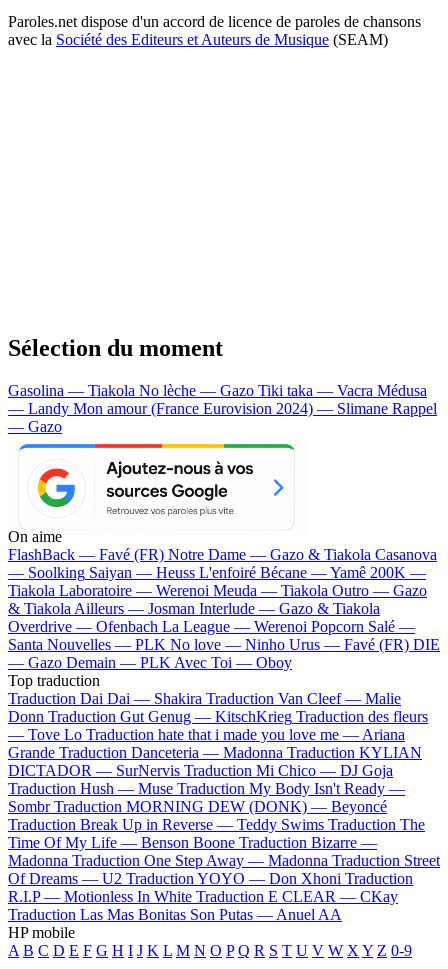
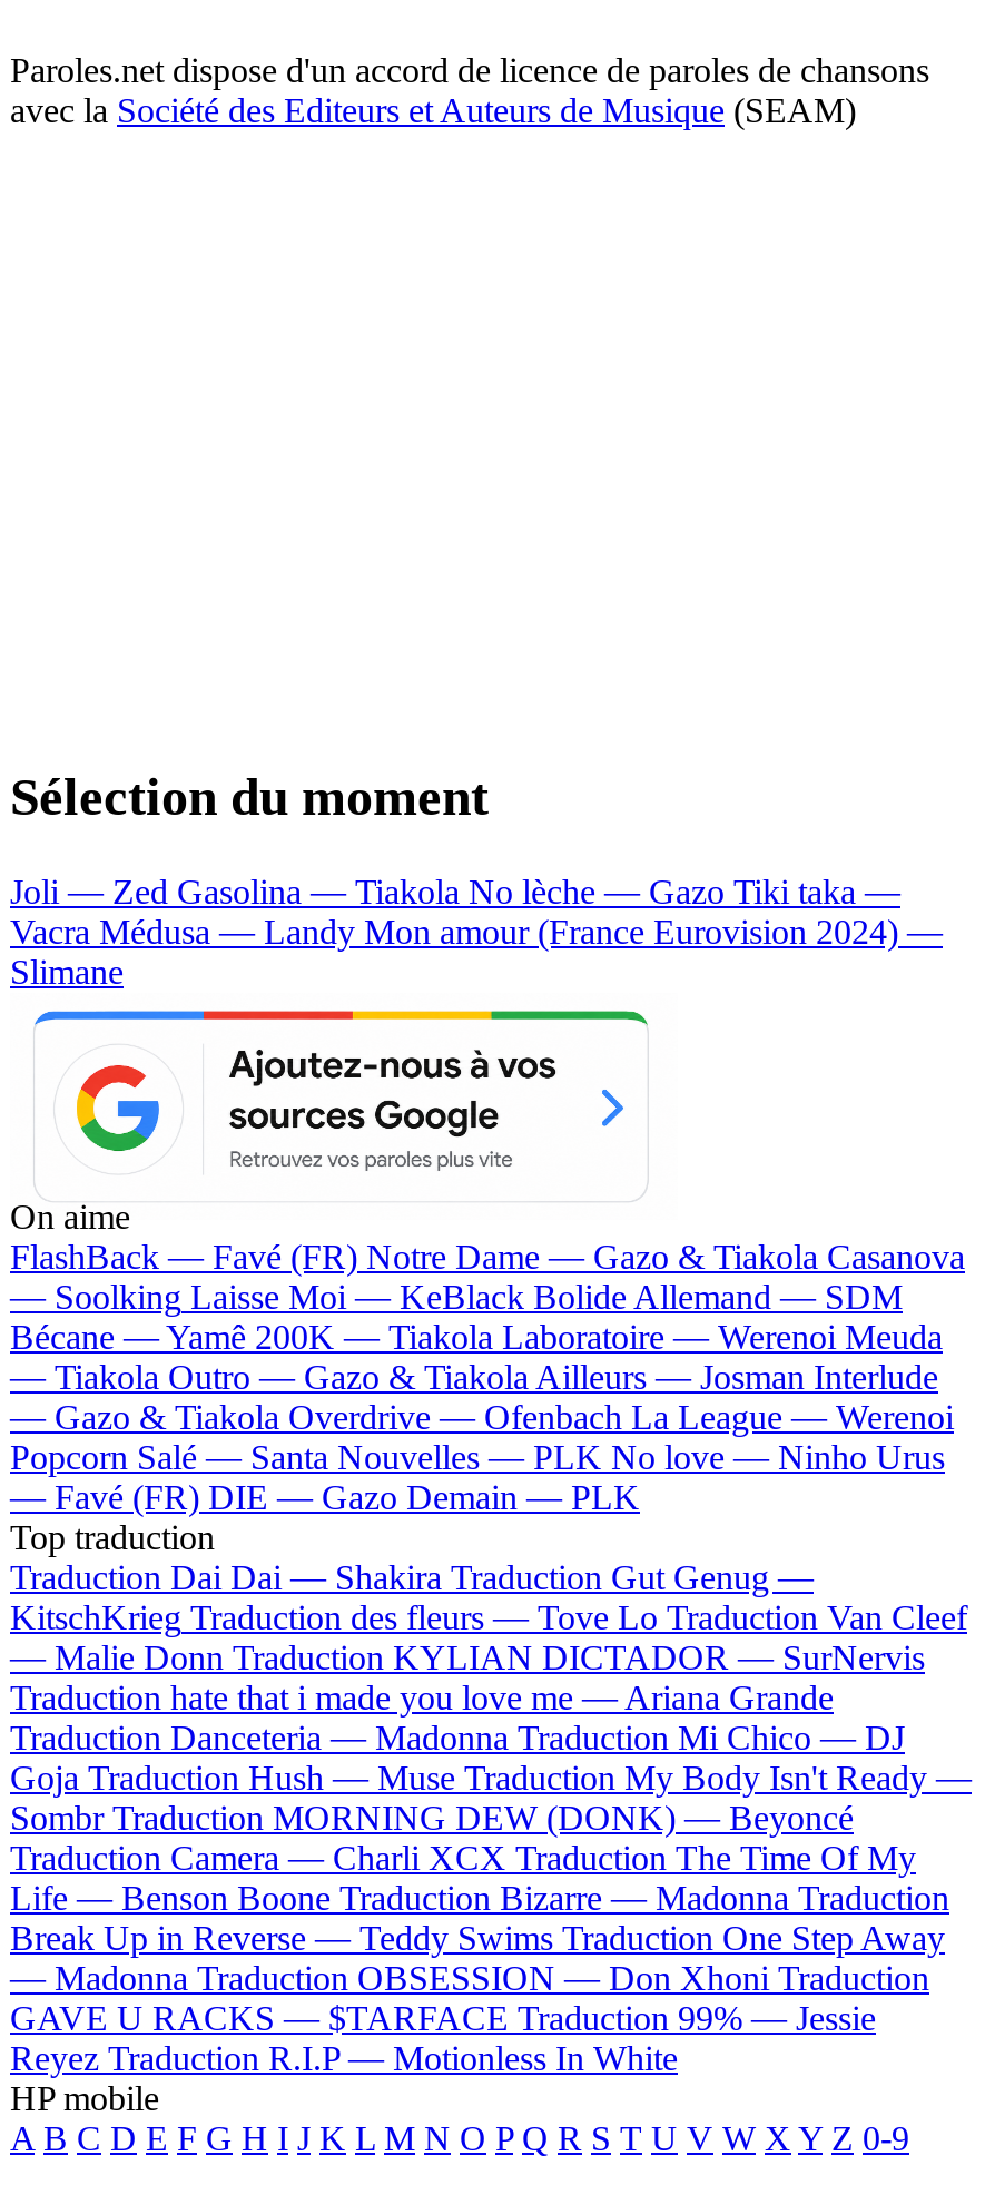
[8,381,437,434] Gasolina — Tiakola No lèche — Gazo Tiki taka — Vacra Médusa | — Landy Mon amour (France Eurovision 2024) — Slimane Rappel | — Gazo -> [10,872,943,990] Joli — Zed Gasolina — Tiakola No lèche — Gazo Tiki taka — | Vacra Médusa — Landy Mon amour (France Eurovision 2024) — | Slimane
[8,563,440,670] — Soolking Saiyan — Heuss L'enfoiré Bécane — Yamê 200K — | Tiakola Laboratoire — Werenoi Meuda — Tiakola Outro — Gazo | & Tiakola Ailleurs — Josman Interlude — Gazo & Tiakola | Overdrive — Ofenbach La League — Werenoi Popcorn Salé — | Santa Nouvelles — PLK No love — Ninho Urus — Favé (FR) DIE | — Gazo Demain — PLK Avec Toi — Oboy -> [10,1277,954,1515] — Soolking Laisse Moi — KeBlack Bolide Allemand — SDM | Bécane — Yamê 200K — Tiakola Laboratoire — Werenoi Meuda | — Tiakola Outro — Gazo & Tiakola Ailleurs — Josman Interlude | — Gazo & Tiakola Overdrive — Ofenbach La League — Werenoi | Popcorn Salé — Santa Nouvelles — PLK No love — Ninho Urus | —Favé (FR) DIE — Gazo Demain — PLK
[8,689,428,796] Traduction Dai Dai — Shakira Traduction Van Cleef — Malie | Donn Traduction Gut Genug — KitschKrieg Traduction des fleurs | — Tove Lo Traduction hate that i made you love me — Ariana | Grande Traduction Danceteria — Madonna Traduction KYLIAN | DICTADOR — SurNervis Traduction Mi Chico — DJ Goja | Traduction Hush — Muse Traduction My Body Isn't Ready — -> [10,1557,972,1795] Traduction Dai Dai — Shakira Traduction Gut Genug — | KitschKrieg Traduction des fleurs — Tove Lo Traduction Van Cleef | — Malie Donn Traduction KYLIAN DICTADOR — SurNervis | Traduction hate that i made you love me — Ariana Grande | Traduction Danceteria — Madonna Traduction Mi Chico — DJ | Goja Traduction Hush — Muse Traduction My Body Isn't Ready —
[8,815,440,922] Traduction Break Up in Reverse — Teddy Swims Traduction The | Time Of My Life — Benson Boone Traduction Bizarre — | Madonna Traduction One Step Away — Madonna Traduction Street | Of Dreams — U2 Traduction YOYO — Don Xhoni Traduction | R.I.P — Motionless In White Traduction E CLEAR — CKay | Traduction Las Mas Bonitas Son Putas — Anuel AA -> [10,1838,949,2076] Traduction Camera — Charli XCX Traduction The Time Of My | Life — Benson Boone Traduction Bizarre — Madonna Traduction | Break Up in Reverse — Teddy Swims Traduction One Step Away | — Madonna Traduction OBSESSION — Don Xhoni Traduction | GAVE U RACKS — $TARFACE Traduction 99% — Jessie | Reyez Traduction R.I.P — Motionless In White

